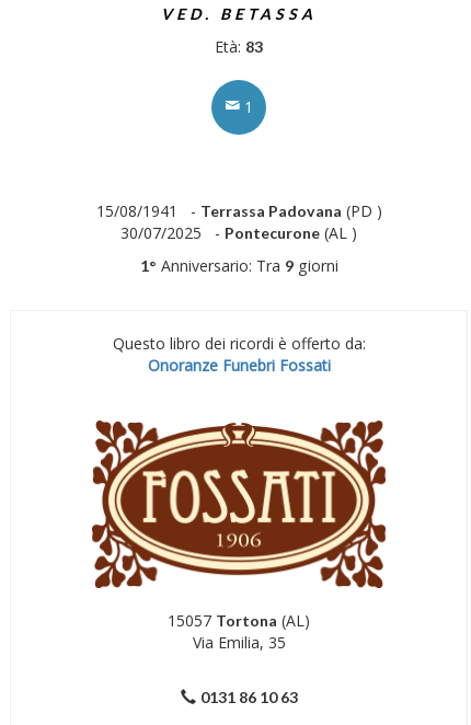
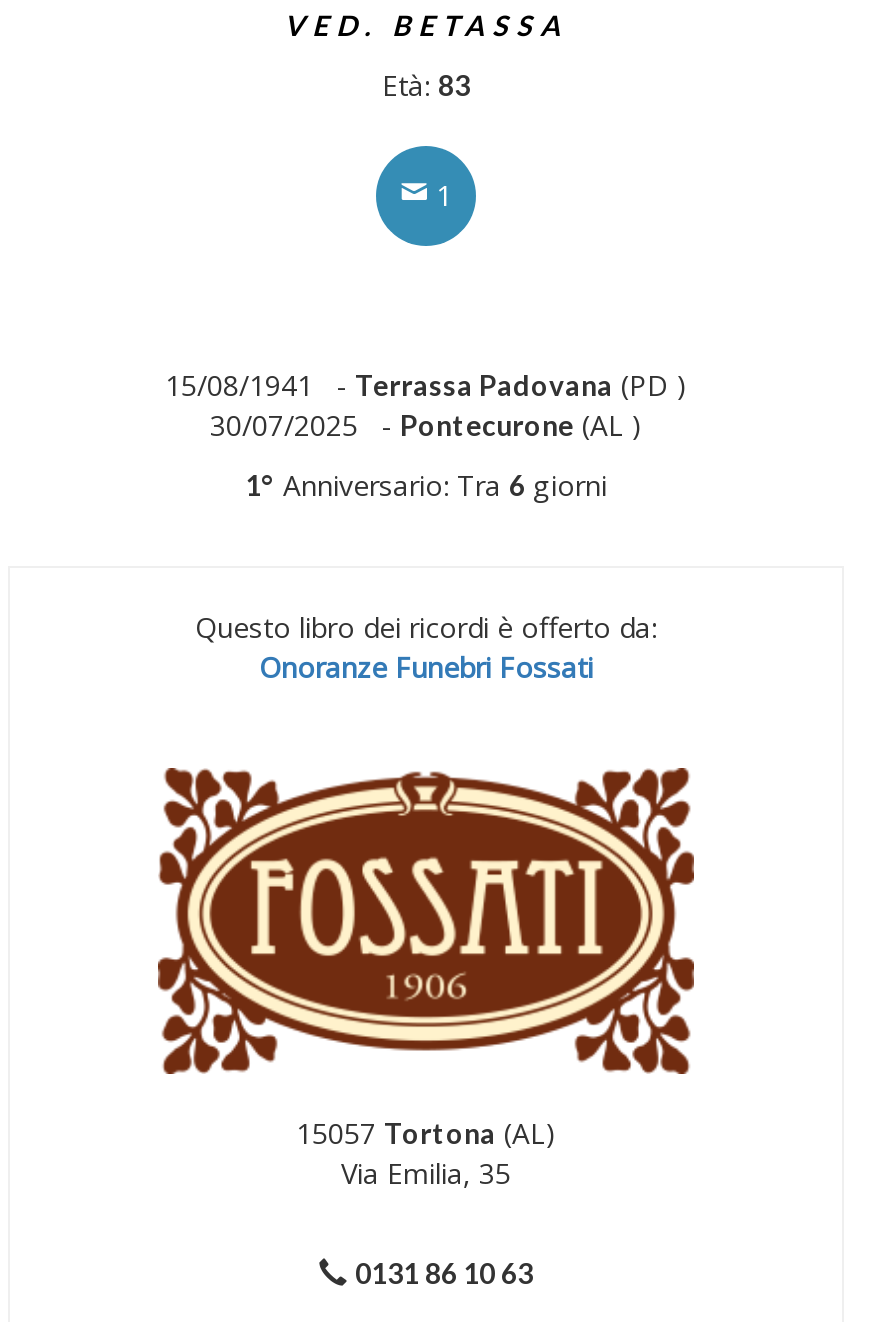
[140,255,338,276] 1° Anniversario: Tra 9 giorni -> [245,466,607,504] 1° Anniversario: Tra 6 giorni

